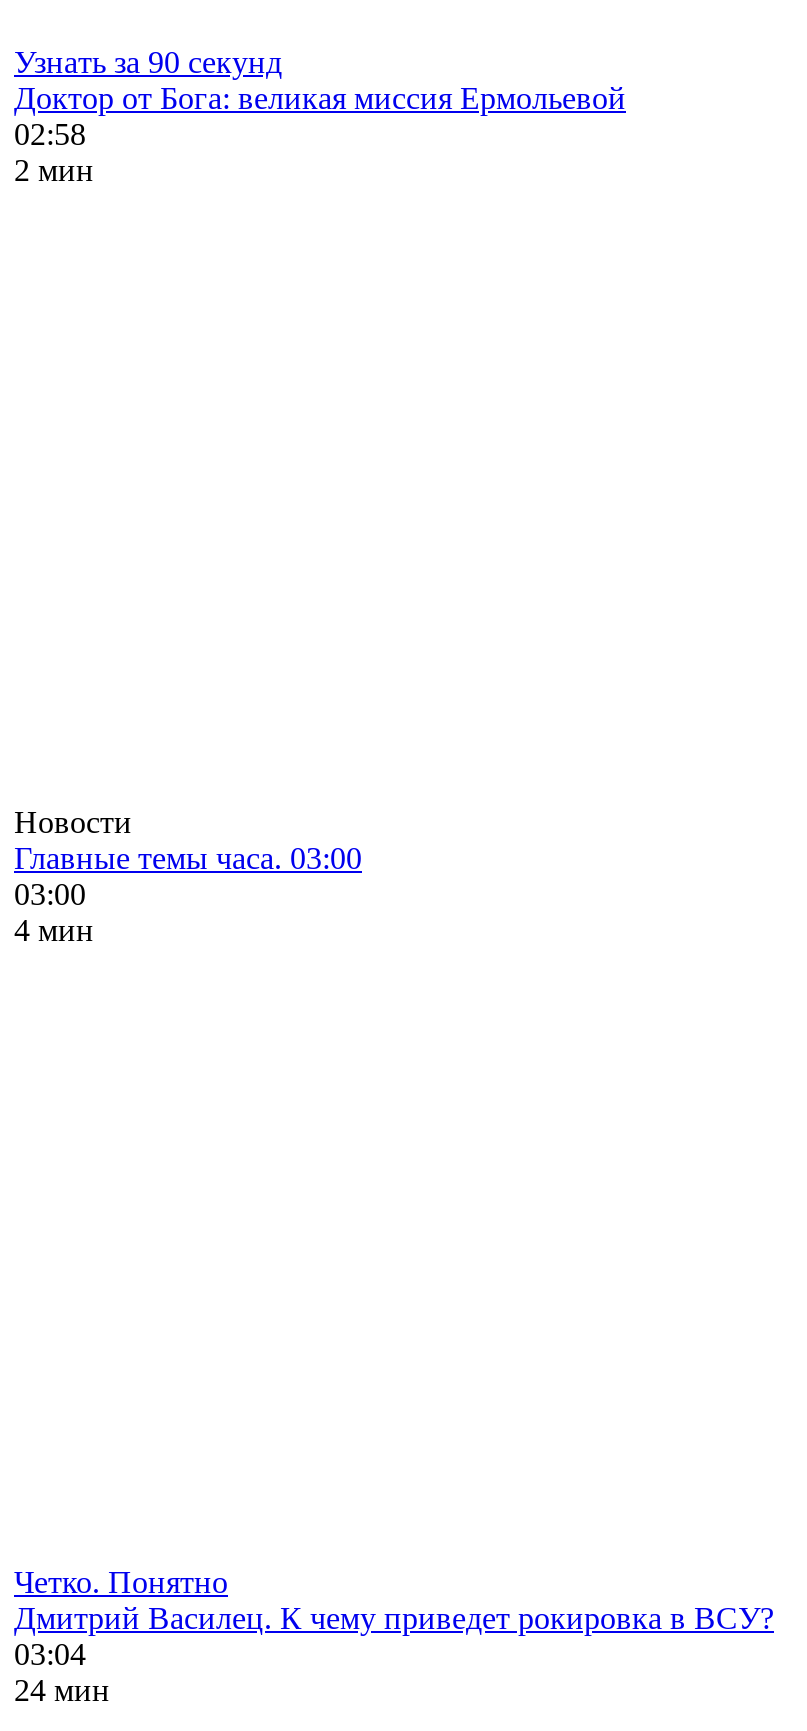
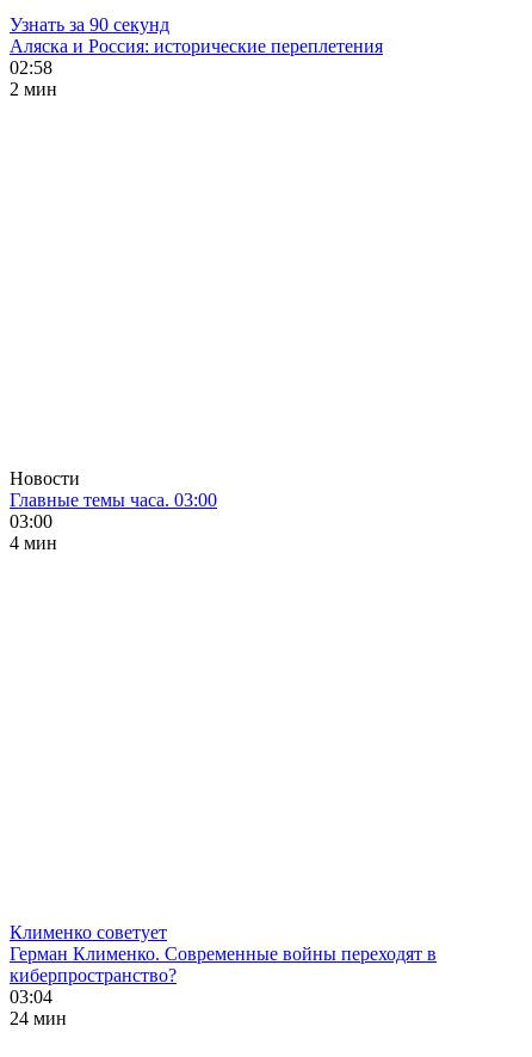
[14,81,626,115] Доктор от Бога: великая миссия Ермольевой -> [10,36,383,56] Аляска и Россия: исторические переплетения
[14,1565,774,1635] Четко. Понятно | Дмитрий Василец. К чему приведет рокировка в ВСУ? -> [10,922,437,985] Клименко советует | Герман Клименко. Современные войны переходят в | киберпространство?

